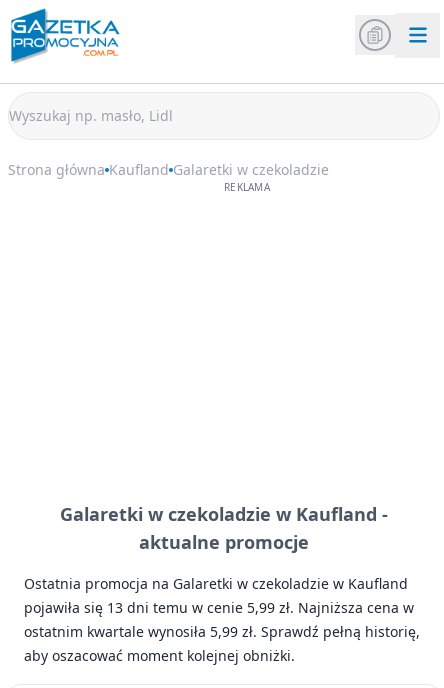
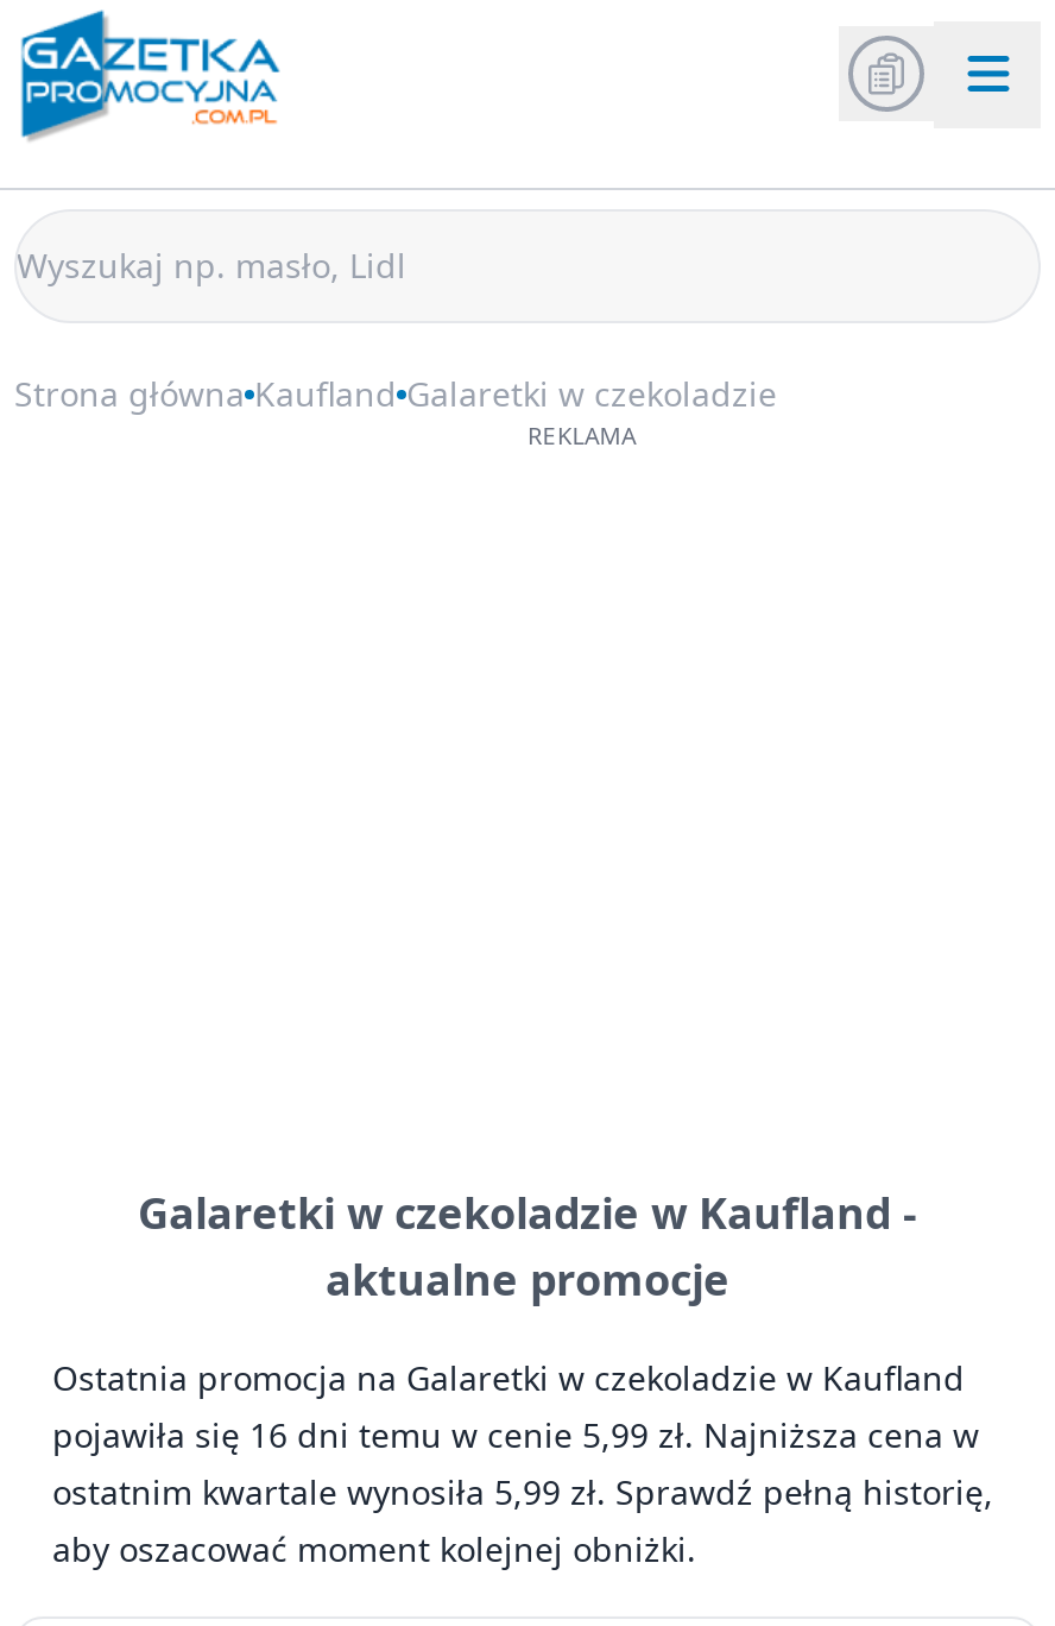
[24,598,414,617] pojawiła się 13 dni temu w cenie 5,99 zł. Najniższa cena w -> [52,1412,979,1457] pojawiła się 16 dni temu w cenie 5,99 zł. Najniższa cena w

